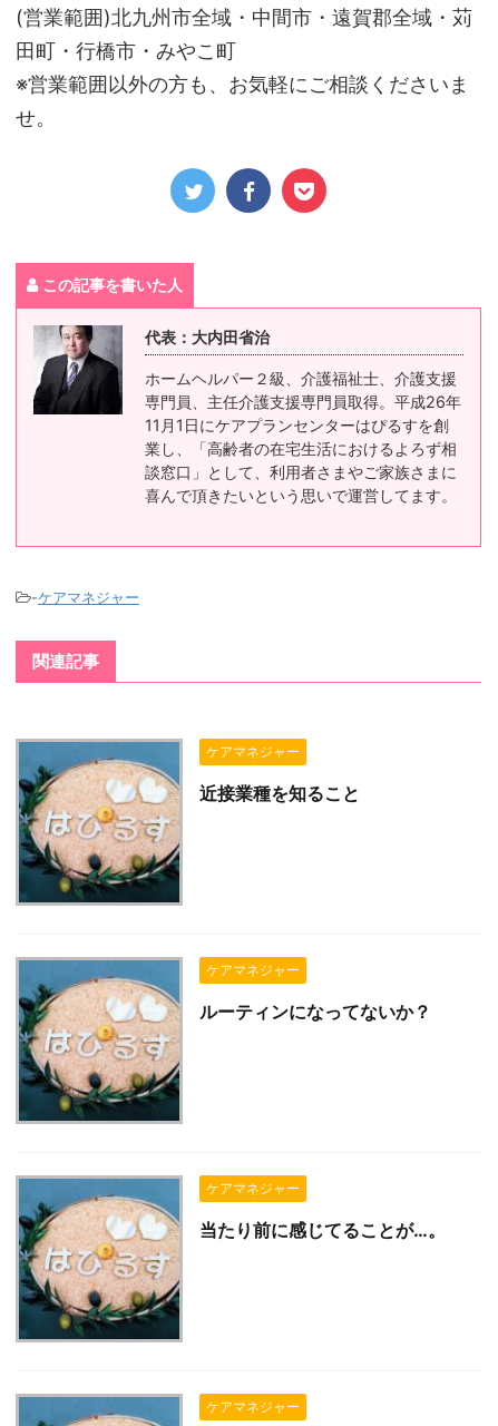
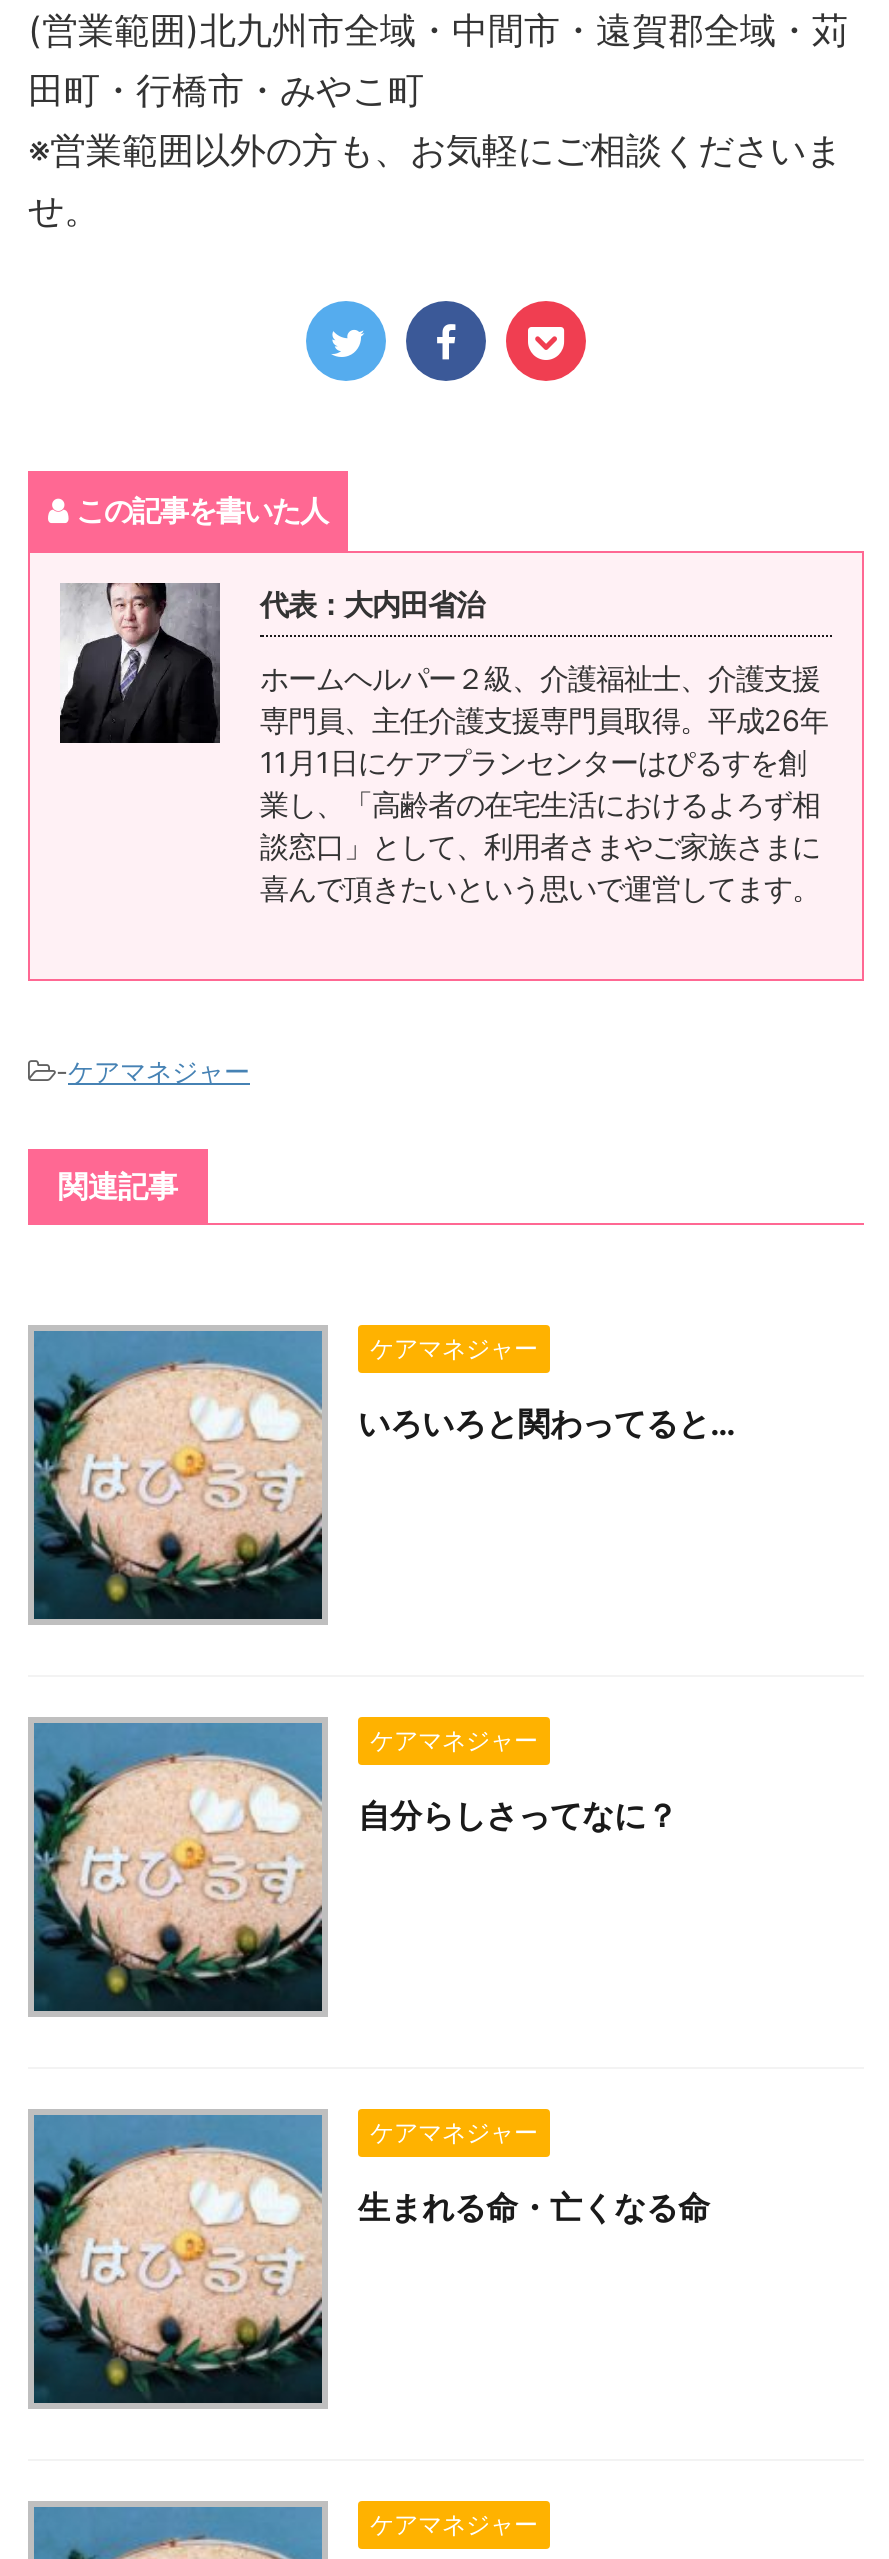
[199,782,360,804] 近接業種を知ること -> [358,1403,736,1443] いろいろと関わってると…
[199,1000,431,1023] ルーティンになってないか？ -> [358,1795,678,1835] 自分らしさってなに？
[199,1219,446,1241] 当たり前に感じてることが…。 -> [358,2187,710,2227] 生まれる命・亡くなる命

